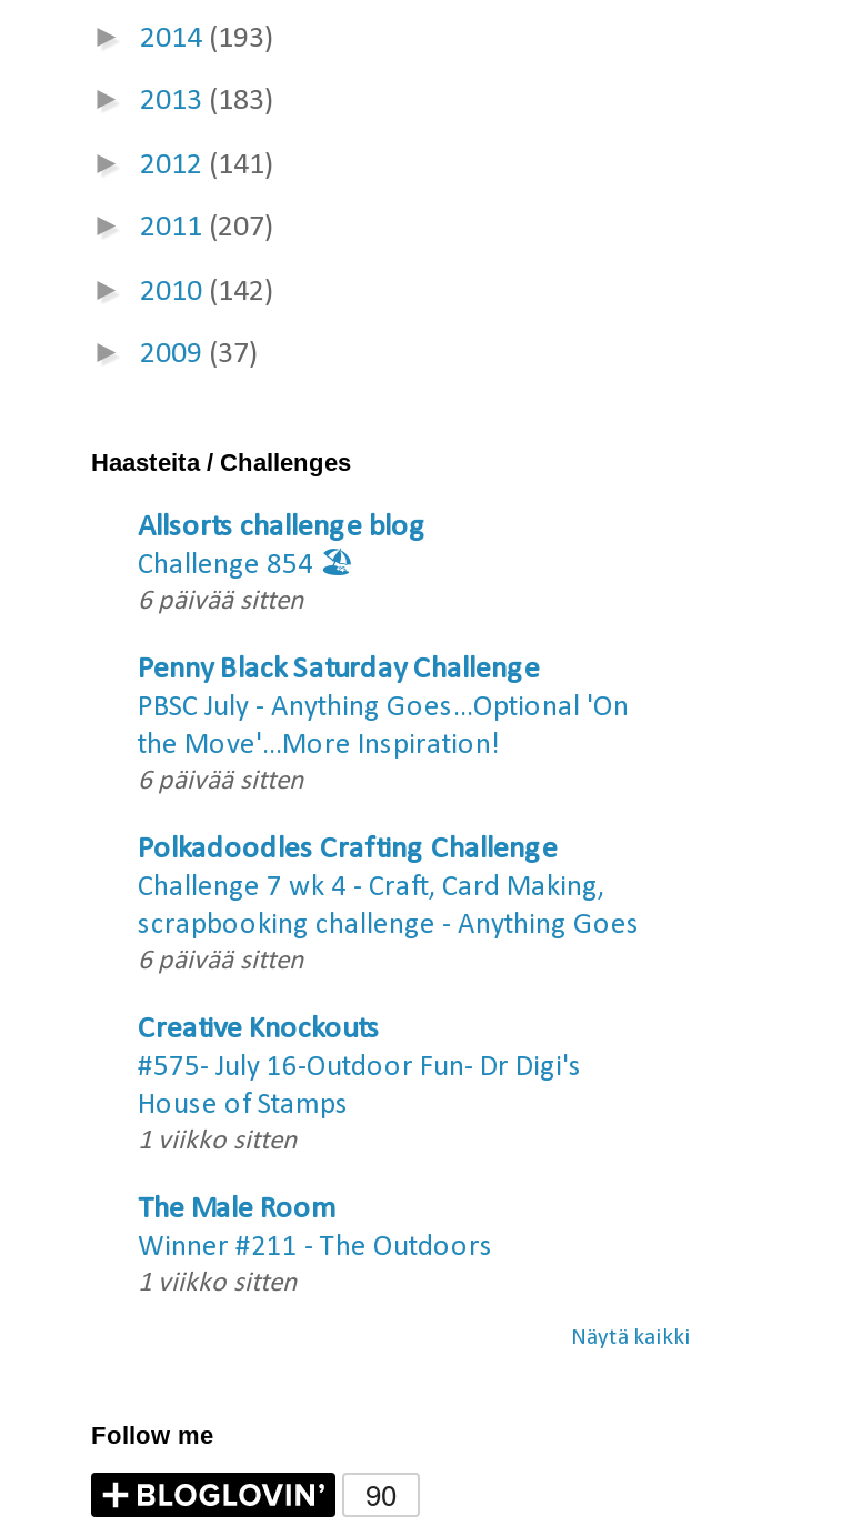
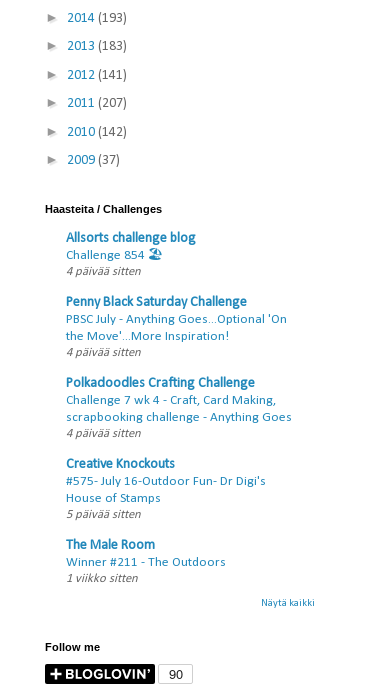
[138,589,304,616] 6 päivää sitten -> [66,266,141,278] 4 päivää sitten
[138,769,304,796] 6 päivää sitten -> [66,347,141,359] 4 päivää sitten
[138,949,304,976] 6 päivää sitten -> [66,428,141,440] 4 päivää sitten
[138,1129,298,1156] 1 viikko sitten -> [66,509,141,521] 5 päivää sitten

